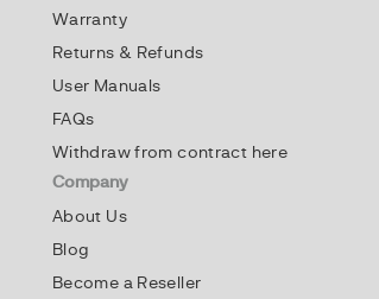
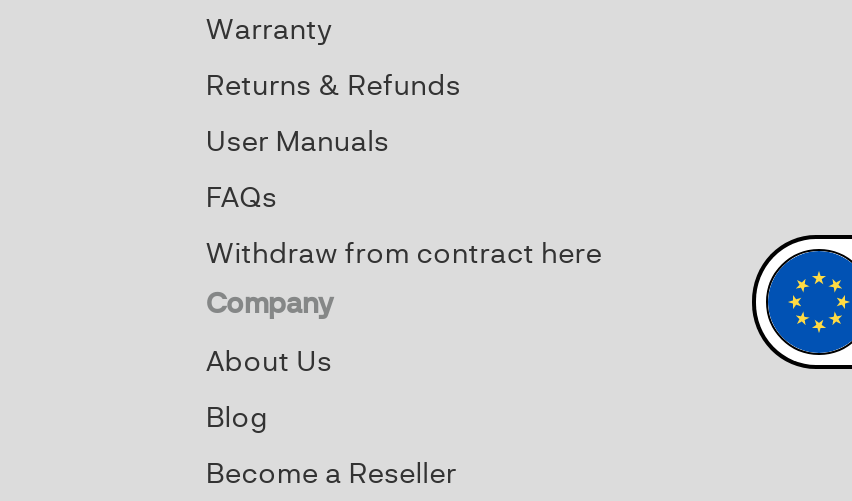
none -> [750,232,846,372] [image]

